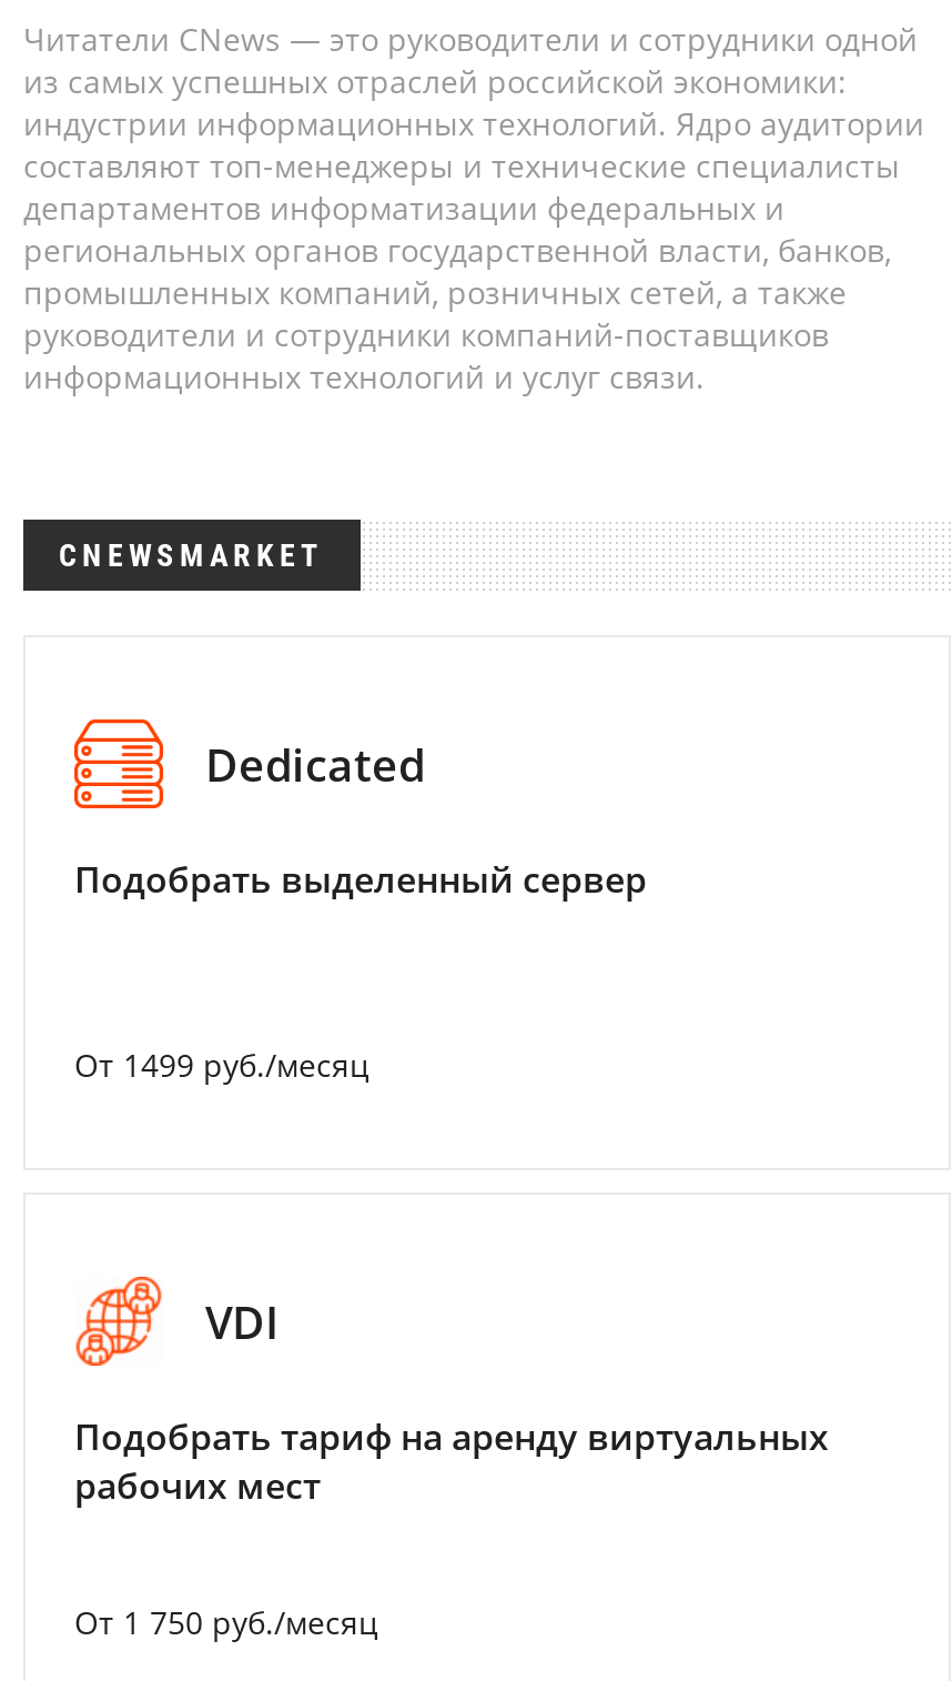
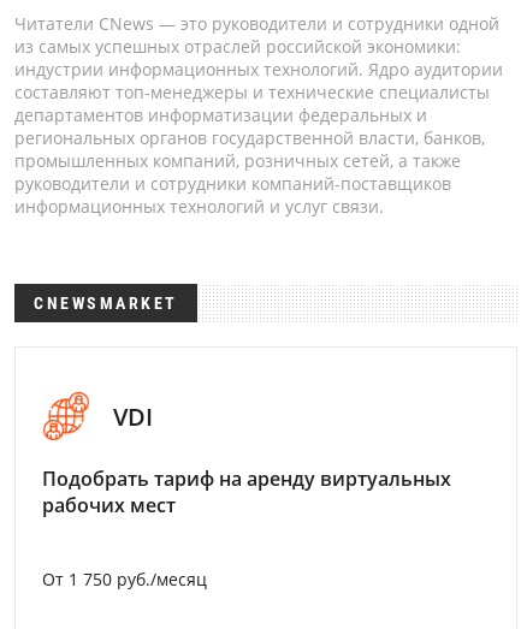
[72,717,647,904] [image] | Dedicated | Подобрать выделенный сервер -> none
[74,1044,369,1086] От 1499 руб./месяц -> none

